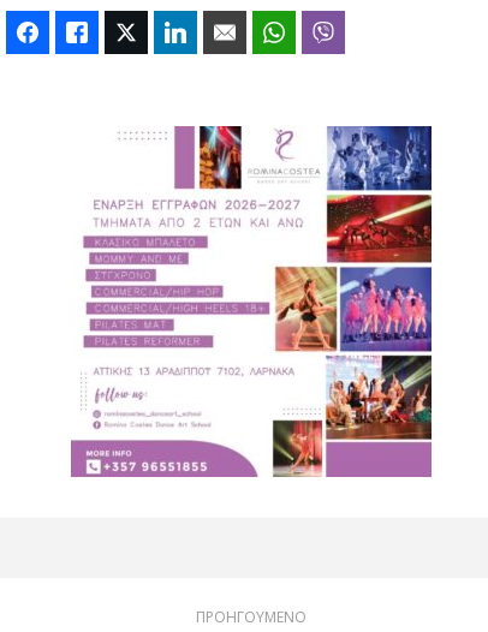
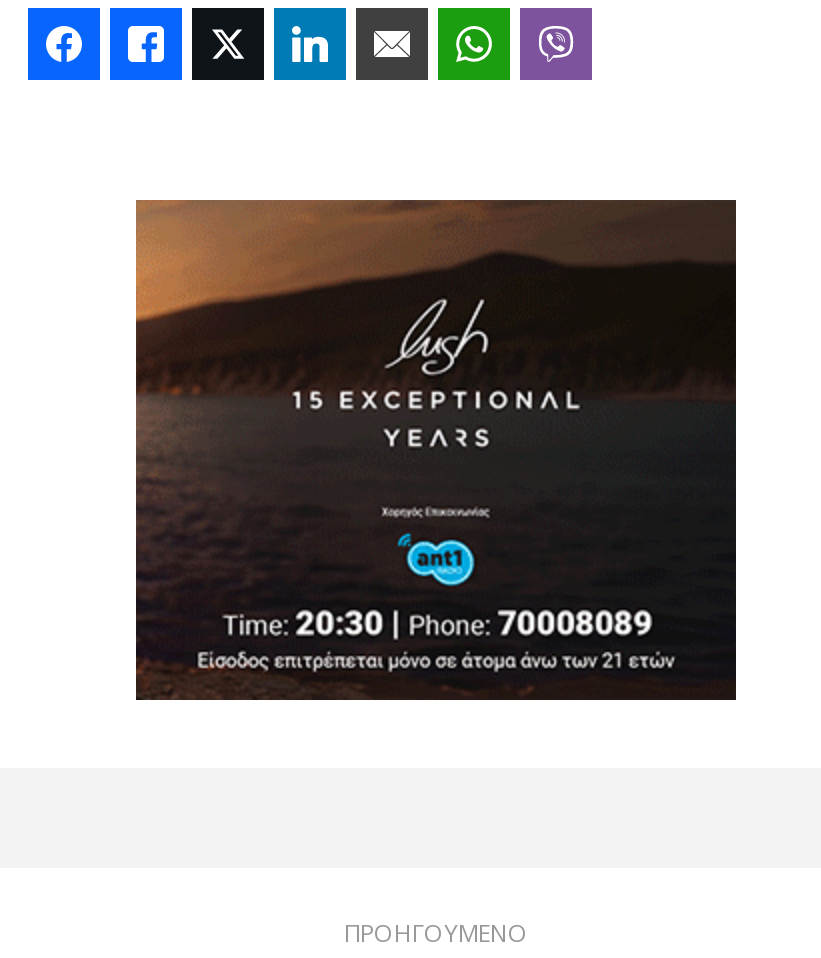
[70,125,433,478] [image] -> [134,198,738,702] [image]

